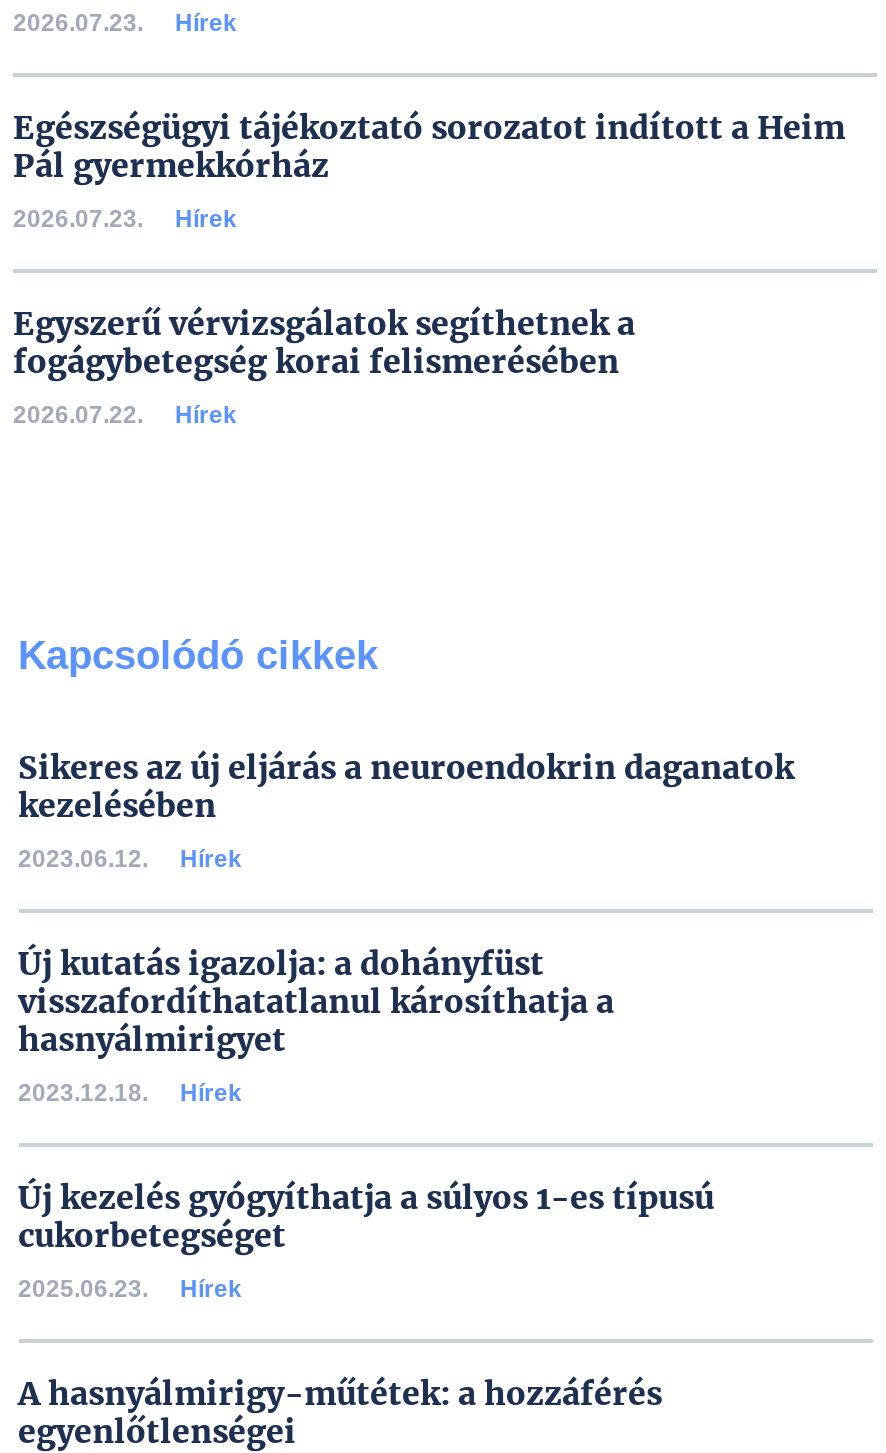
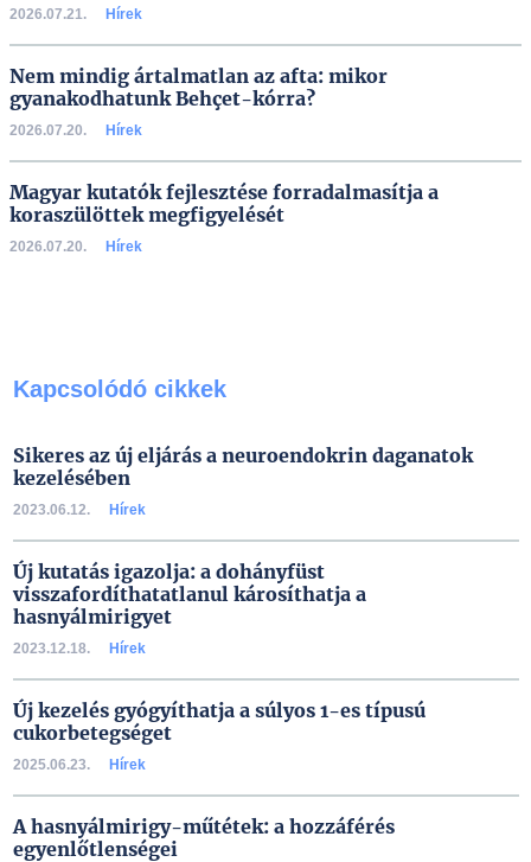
[13,9,237,37] 2026.07.23. Hírek -> [9,6,142,23] 2026.07.21. Hírek
[13,107,845,185] Egészségügyi tájékoztató sorozatot indított a Heim | Pál gyermekkórház -> [9,64,388,110] Nem mindig ártalmatlan az afta: mikor | gyanakodhatunk Behçet-kórra?
[13,205,237,233] 2026.07.23. Hírek -> [9,122,142,139] 2026.07.20. Hírek
[13,303,635,381] Egyszerű vérvizsgálatok segíthetnek a | fogágybetegség korai felismerésében -> [9,180,439,226] Magyar kutatók fejlesztése forradalmasítja a | koraszülöttek megfigyelését
[13,401,237,429] 2026.07.22. Hírek -> [9,238,142,255] 2026.07.20. Hírek

